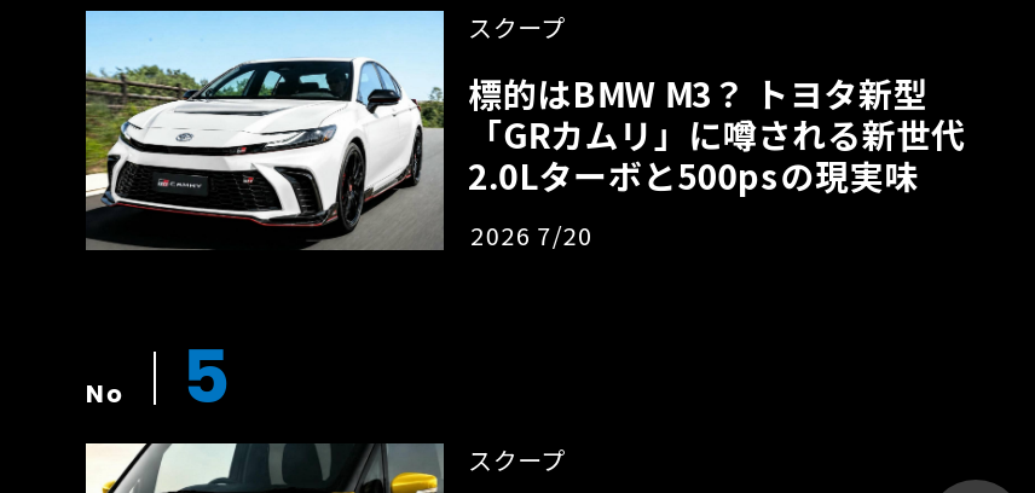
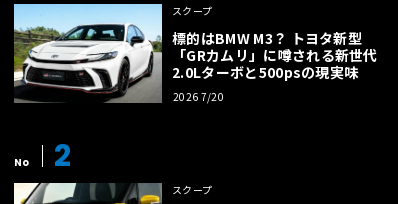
[86,326,229,428] No 5 -> [14,135,71,177] No 2

